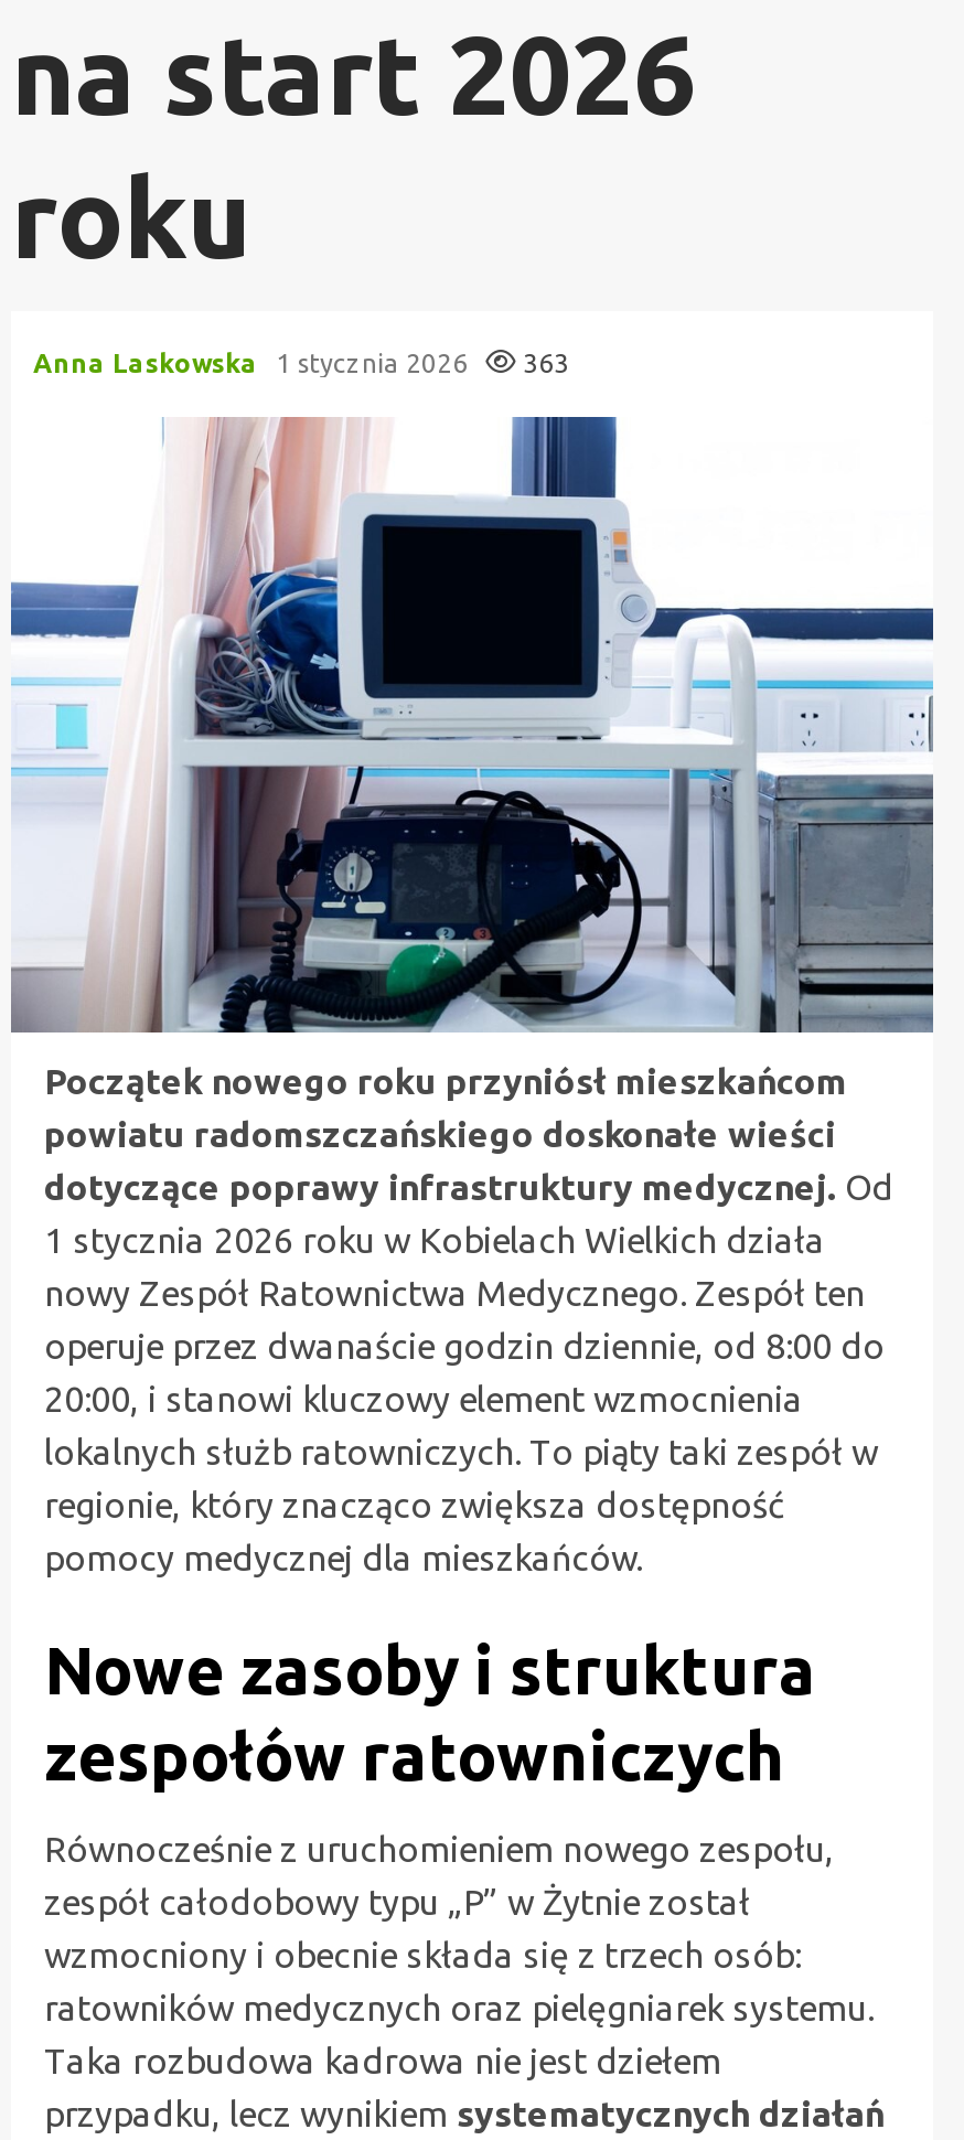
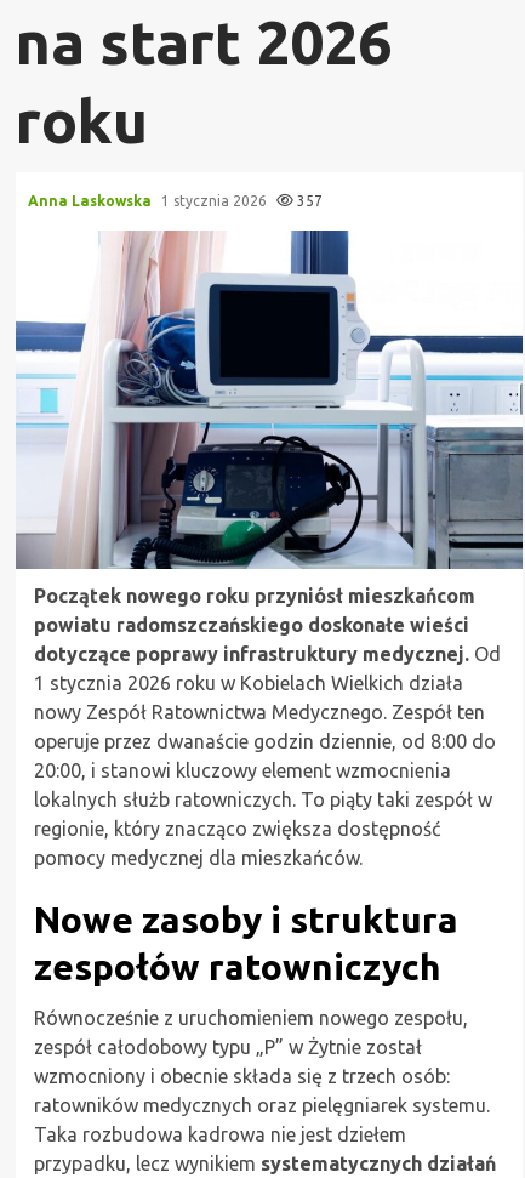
[33,349,569,377] Anna Laskowska 1 stycznia 2026 363 -> [28,193,323,209] Anna Laskowska 1 stycznia 2026 357

